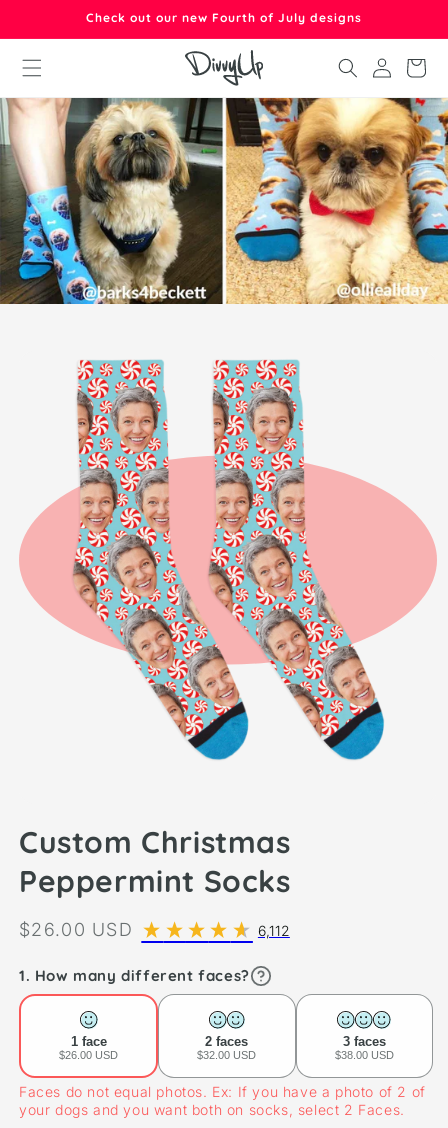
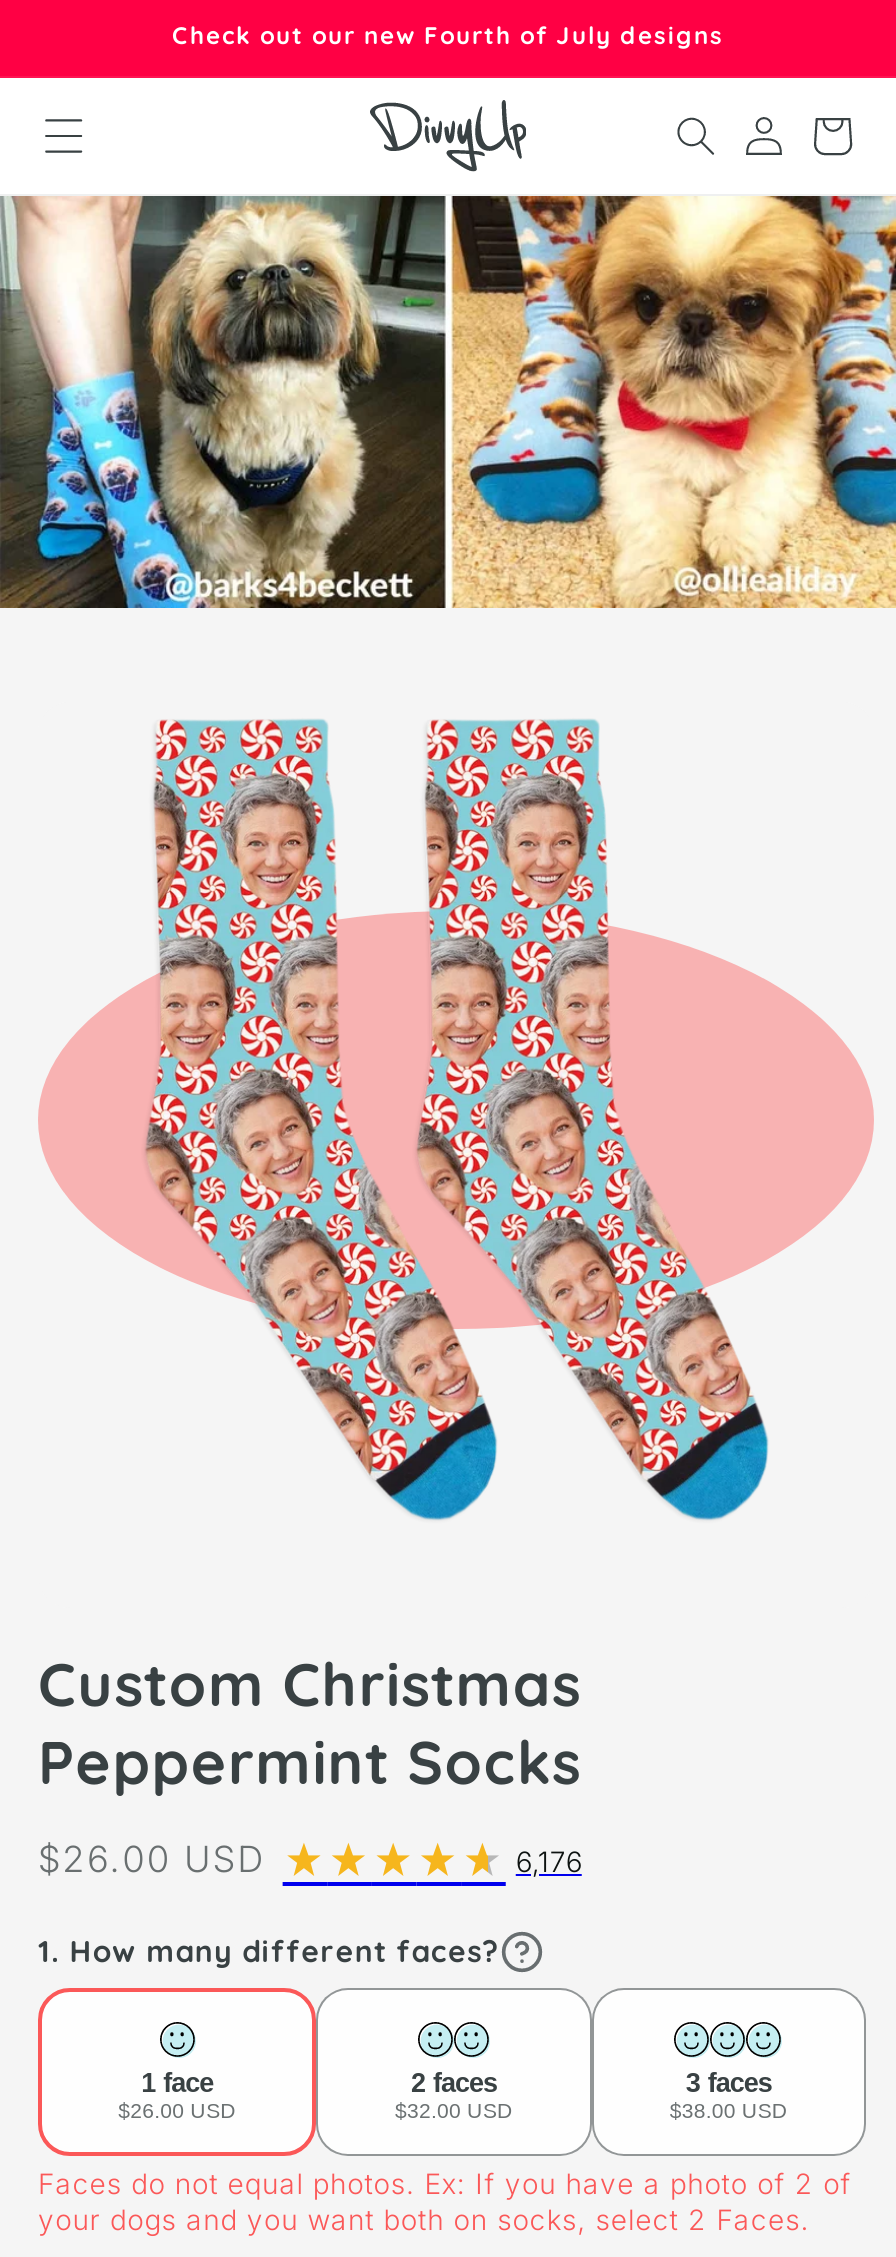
[258,922,290,939] 6,112 -> [516,1844,582,1878] 6,176

